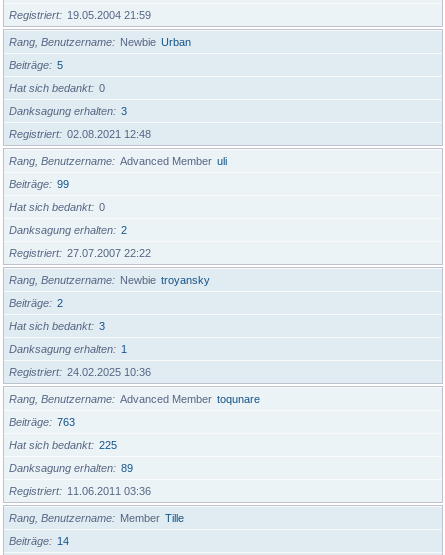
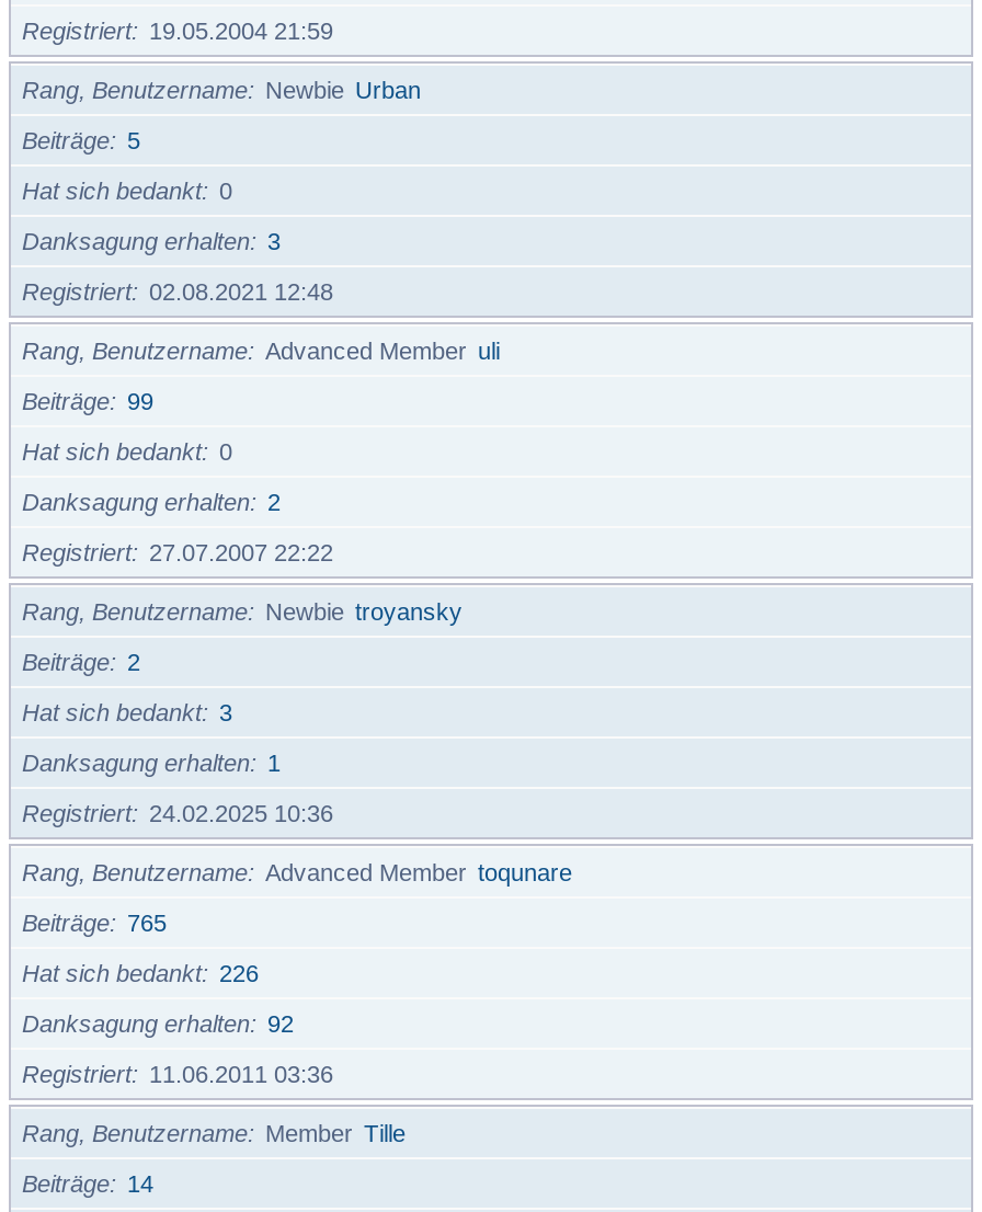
[9,416,75,428] Beiträge 763 -> [22,910,167,936] Beiträge 765
[9,439,117,451] Hat sich bedankt 225 -> [22,960,259,986] Hat sich bedankt 226
[9,462,133,474] Danksagung erhalten 89 -> [22,1010,294,1037] Danksagung erhalten 92

